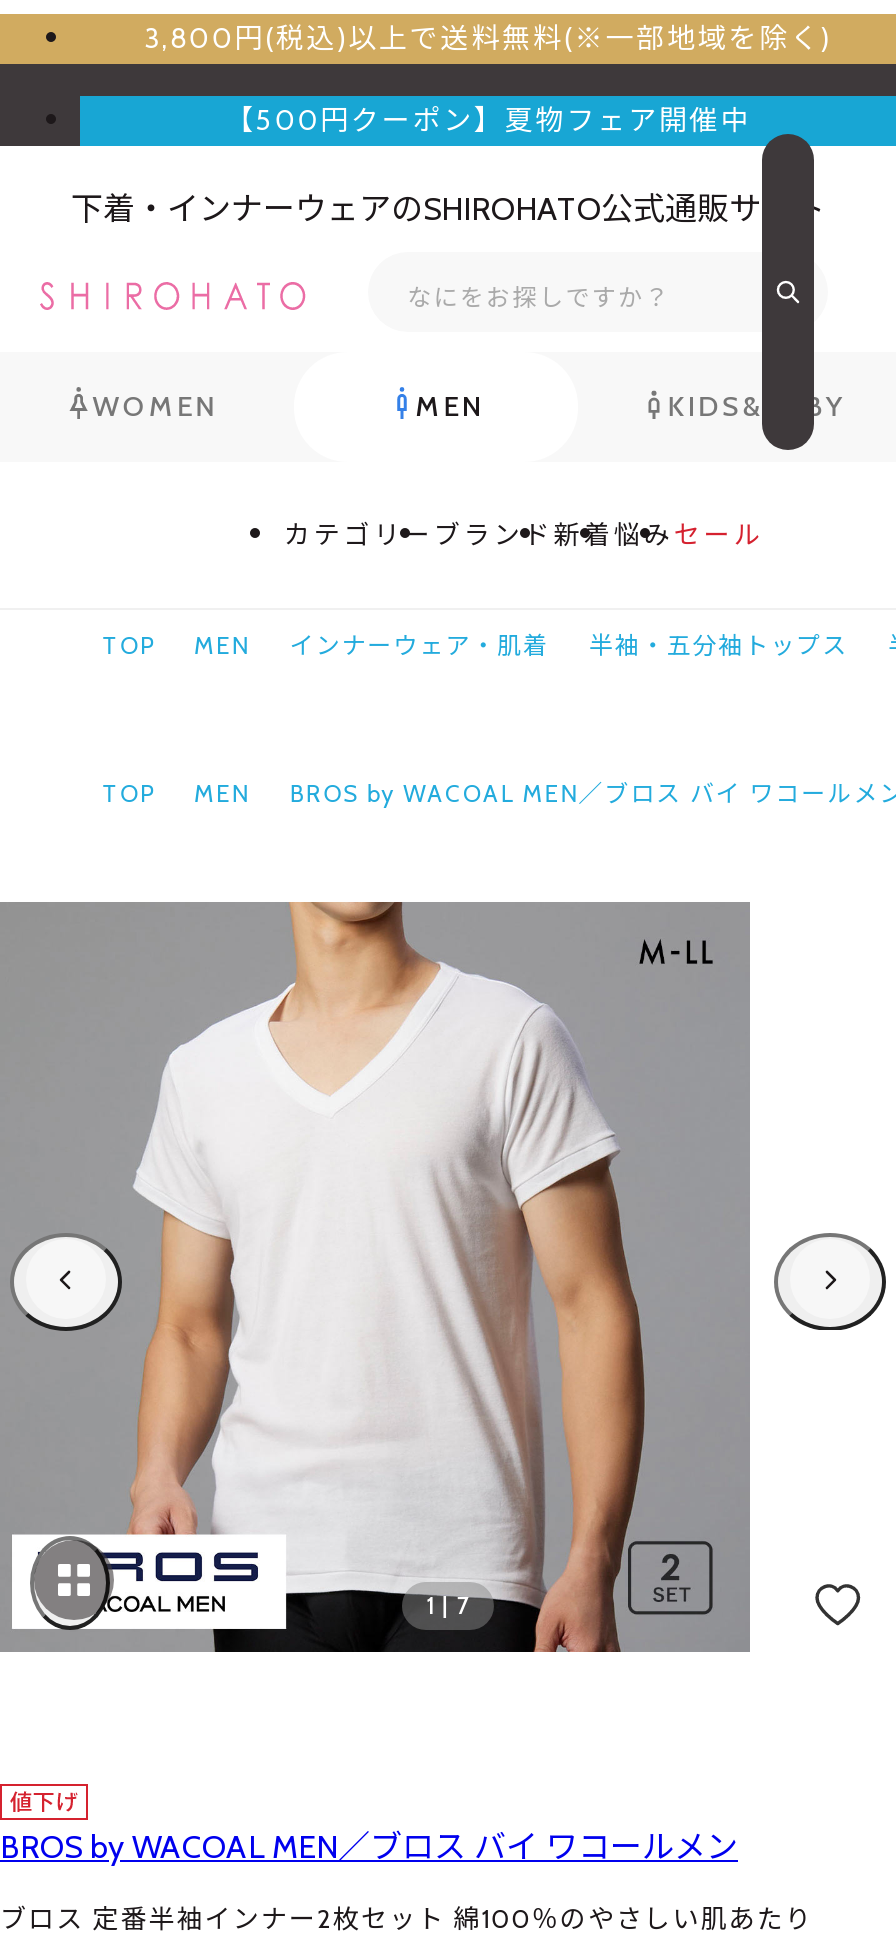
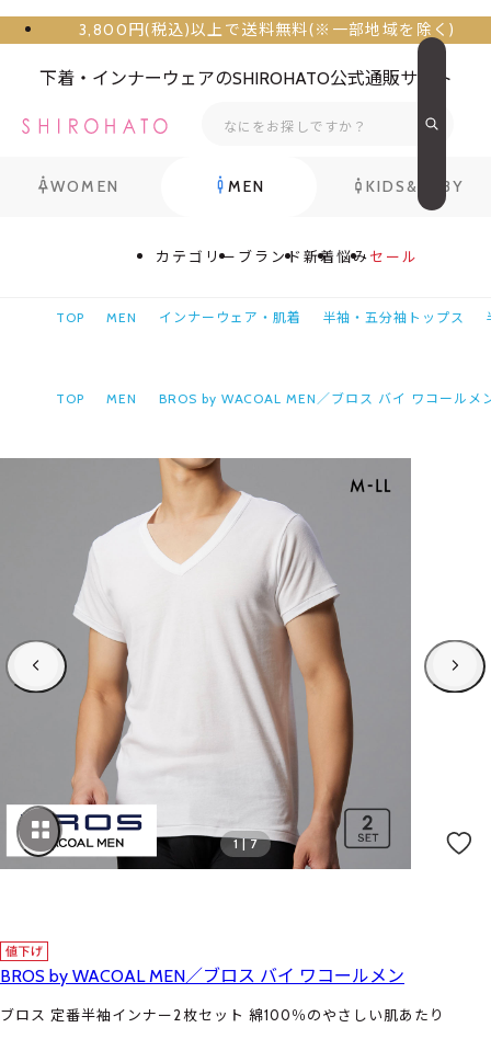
[225,102,751,138] 【500円クーポン】夏物フェア開催中 -> none

